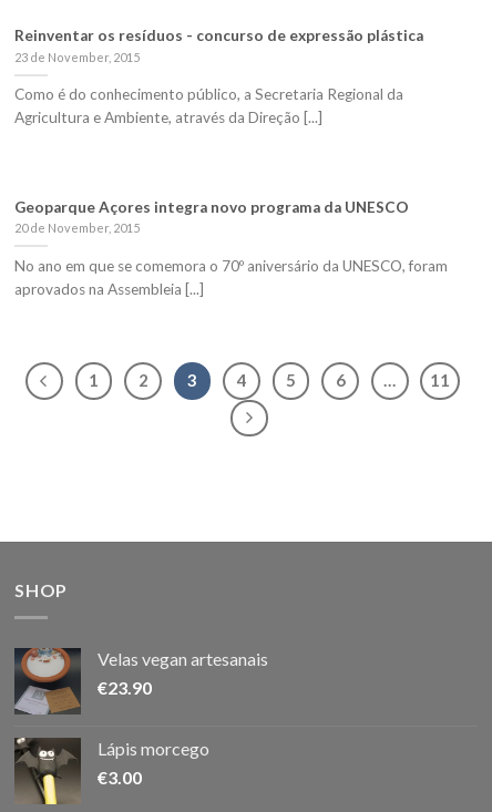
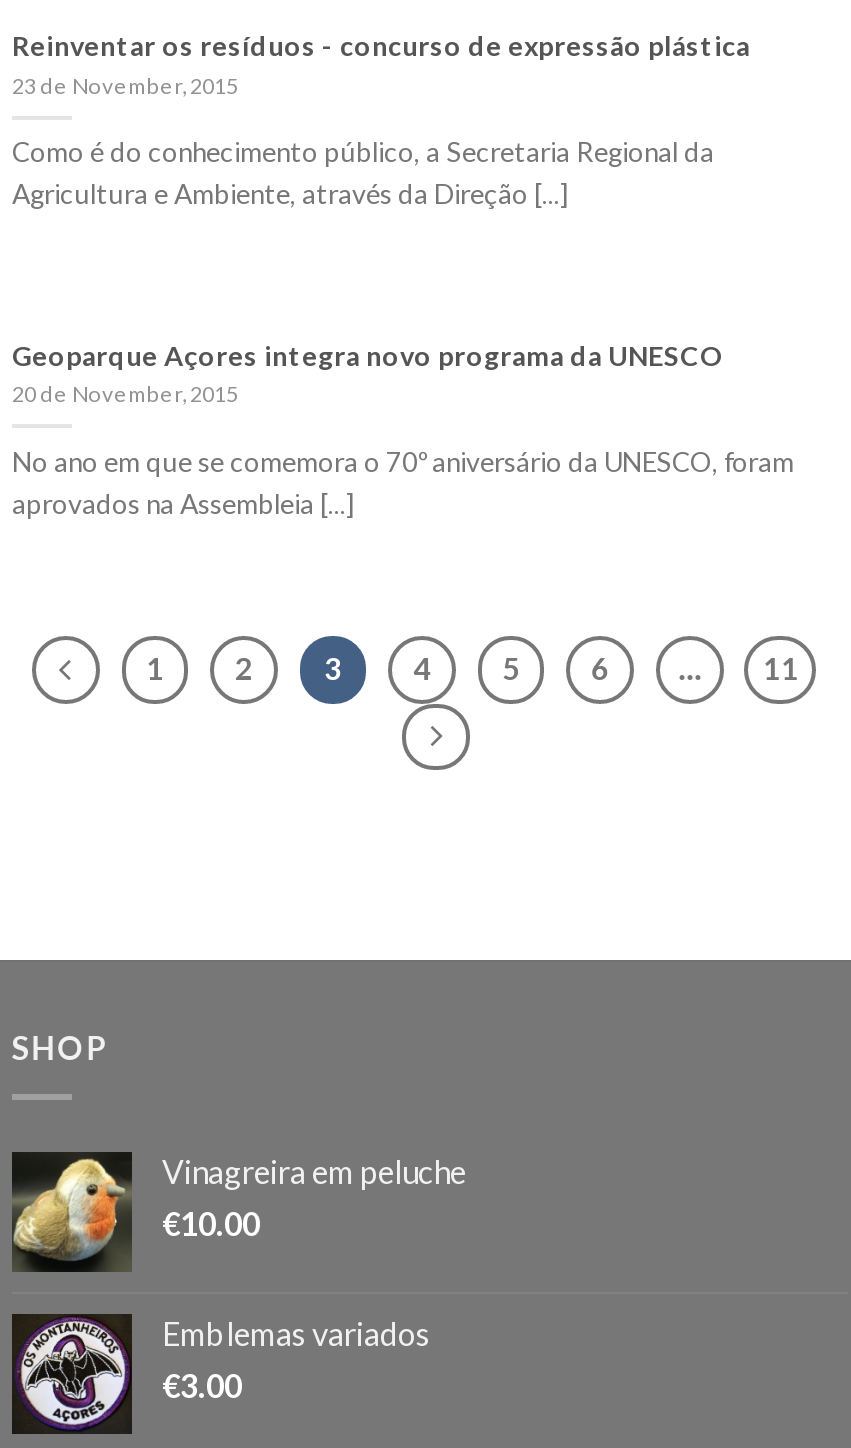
[14,648,268,715] [image] | Velas vegan artesanais | €23.90 -> [12,1150,466,1274] [image] | Vinagreira em peluche | €10.00
[14,737,209,805] [image] | Lápis morcego -> [10,1312,430,1436] [image] | Emblemas variados

